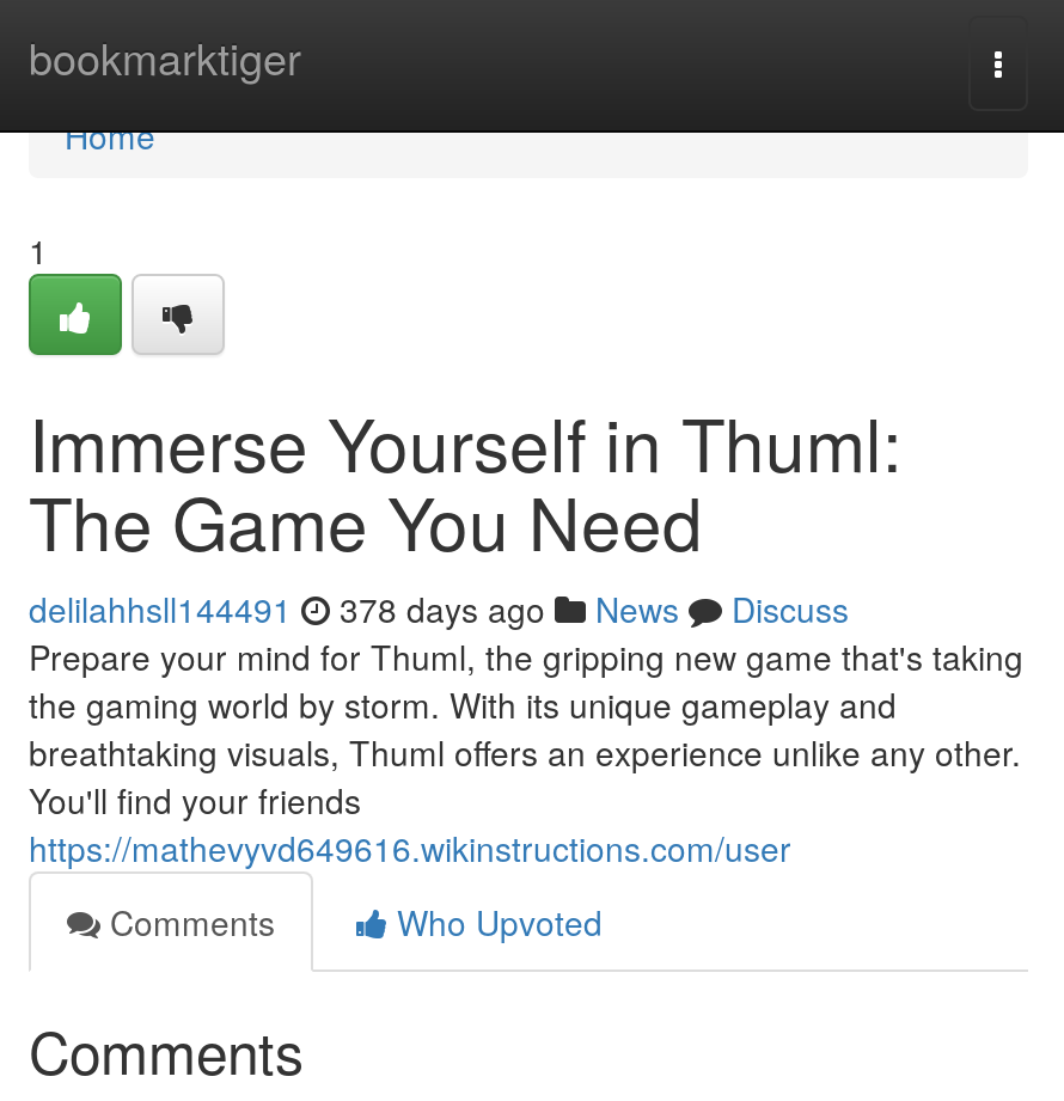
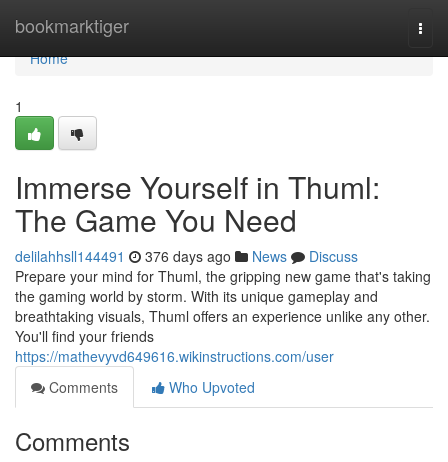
[29,585,849,632] delilahhsll144491 378 days ago News Discuss -> [15,246,358,266] delilahhsll144491 376 days ago News Discuss

